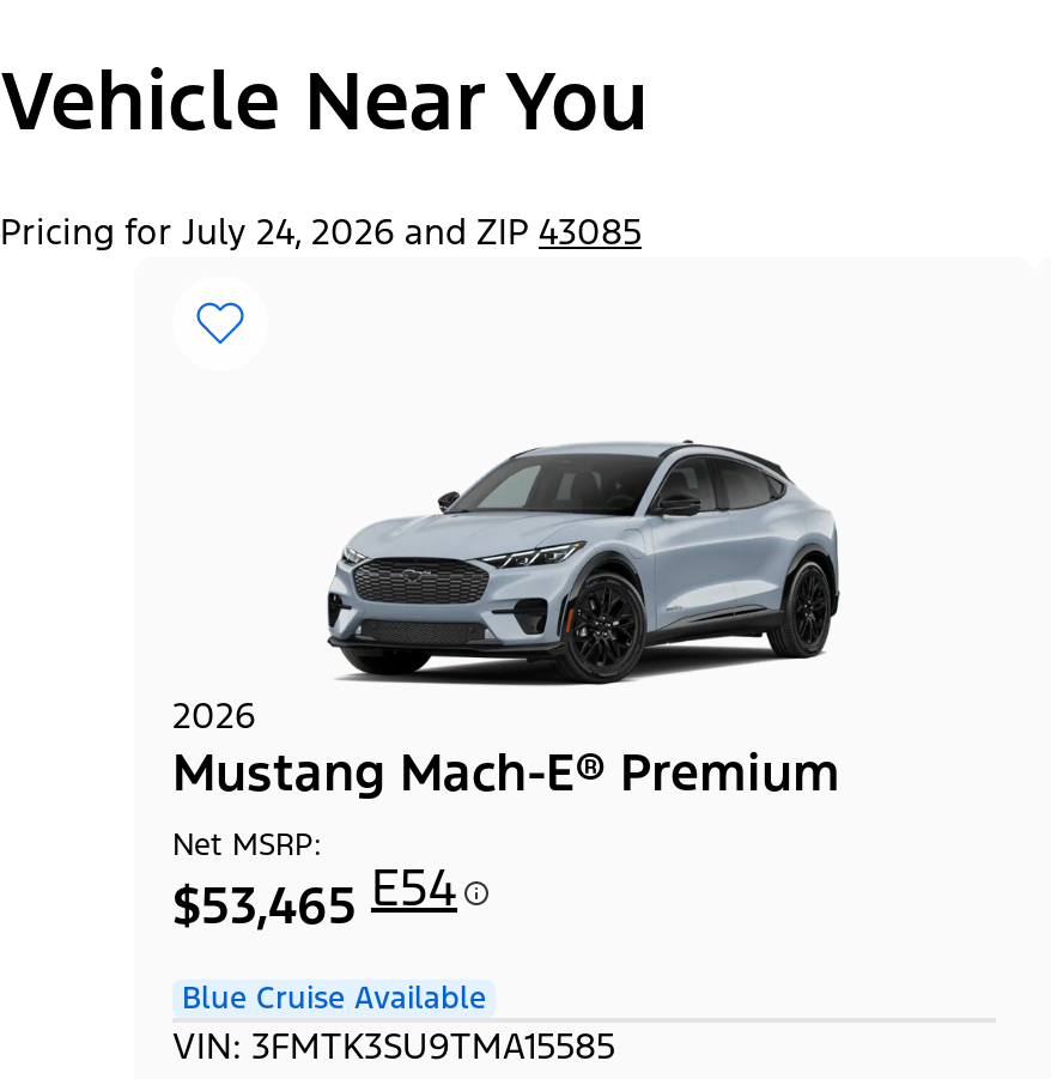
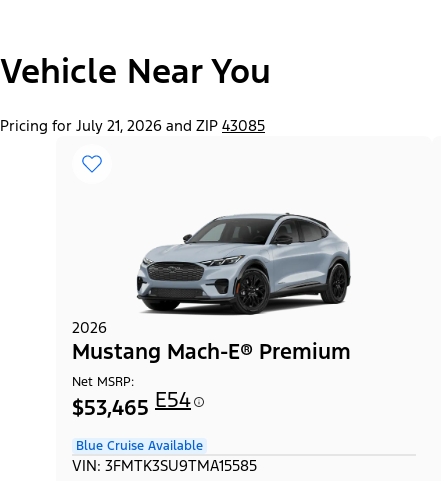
[0,209,642,254] Pricing for July 24, 2026 and ZIP 43085 -> [0,116,265,135] Pricing for July 21, 2026 and ZIP 43085

